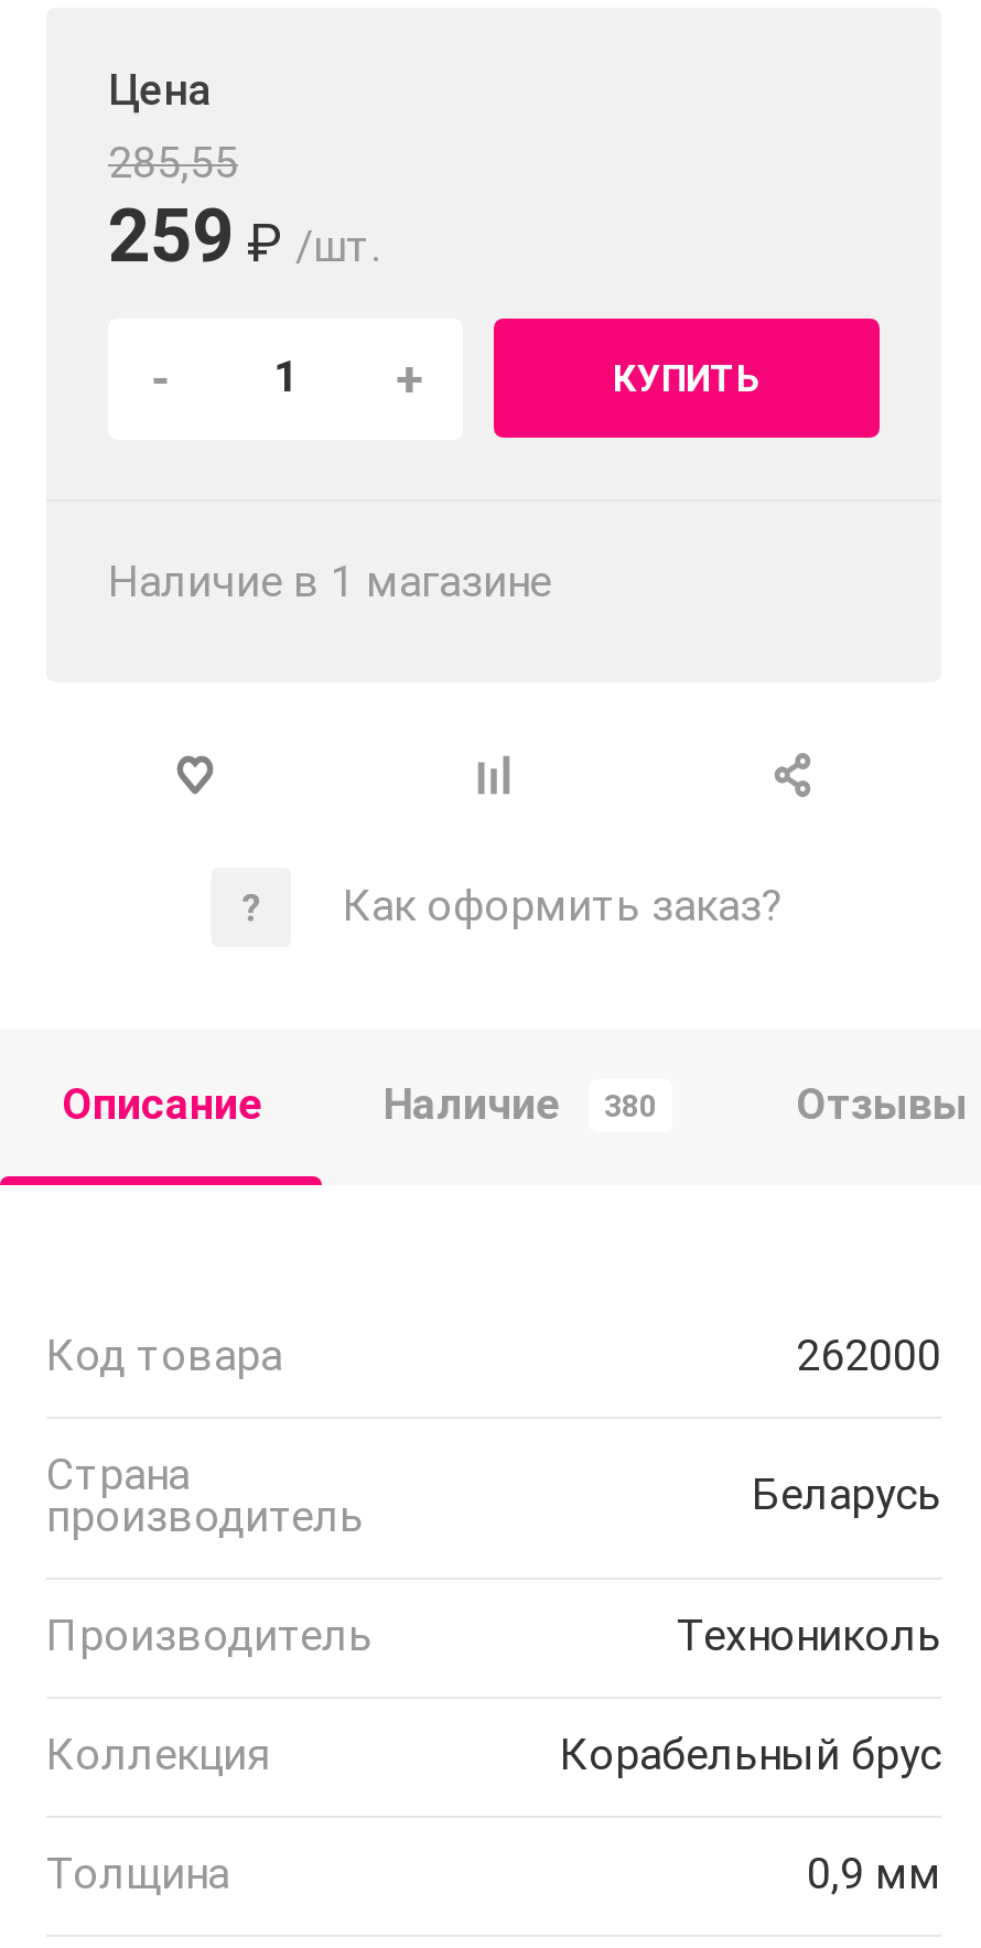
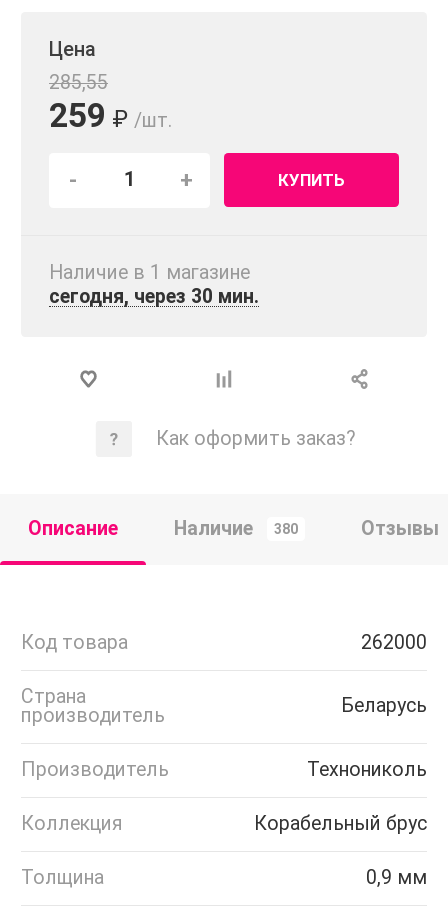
none -> [49,285,259,308] сегодня, через 30 мин.

